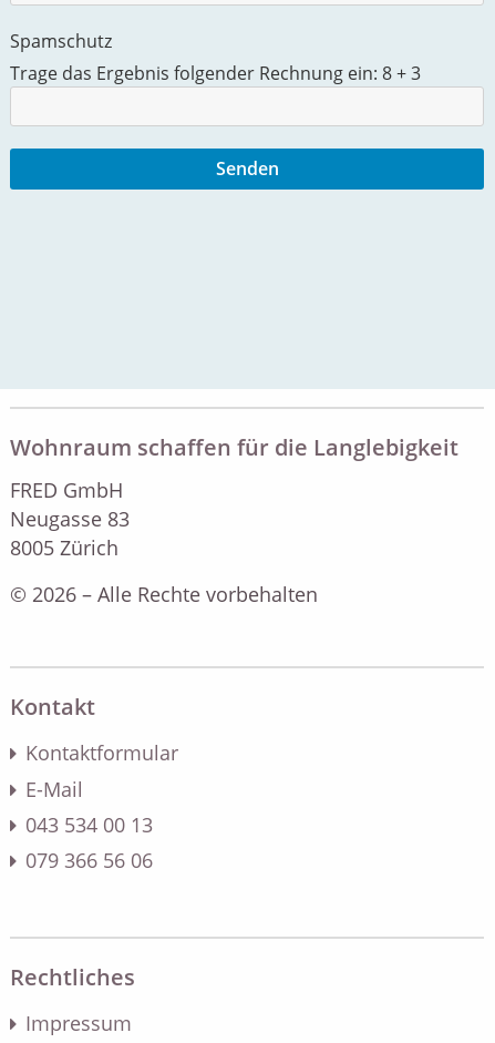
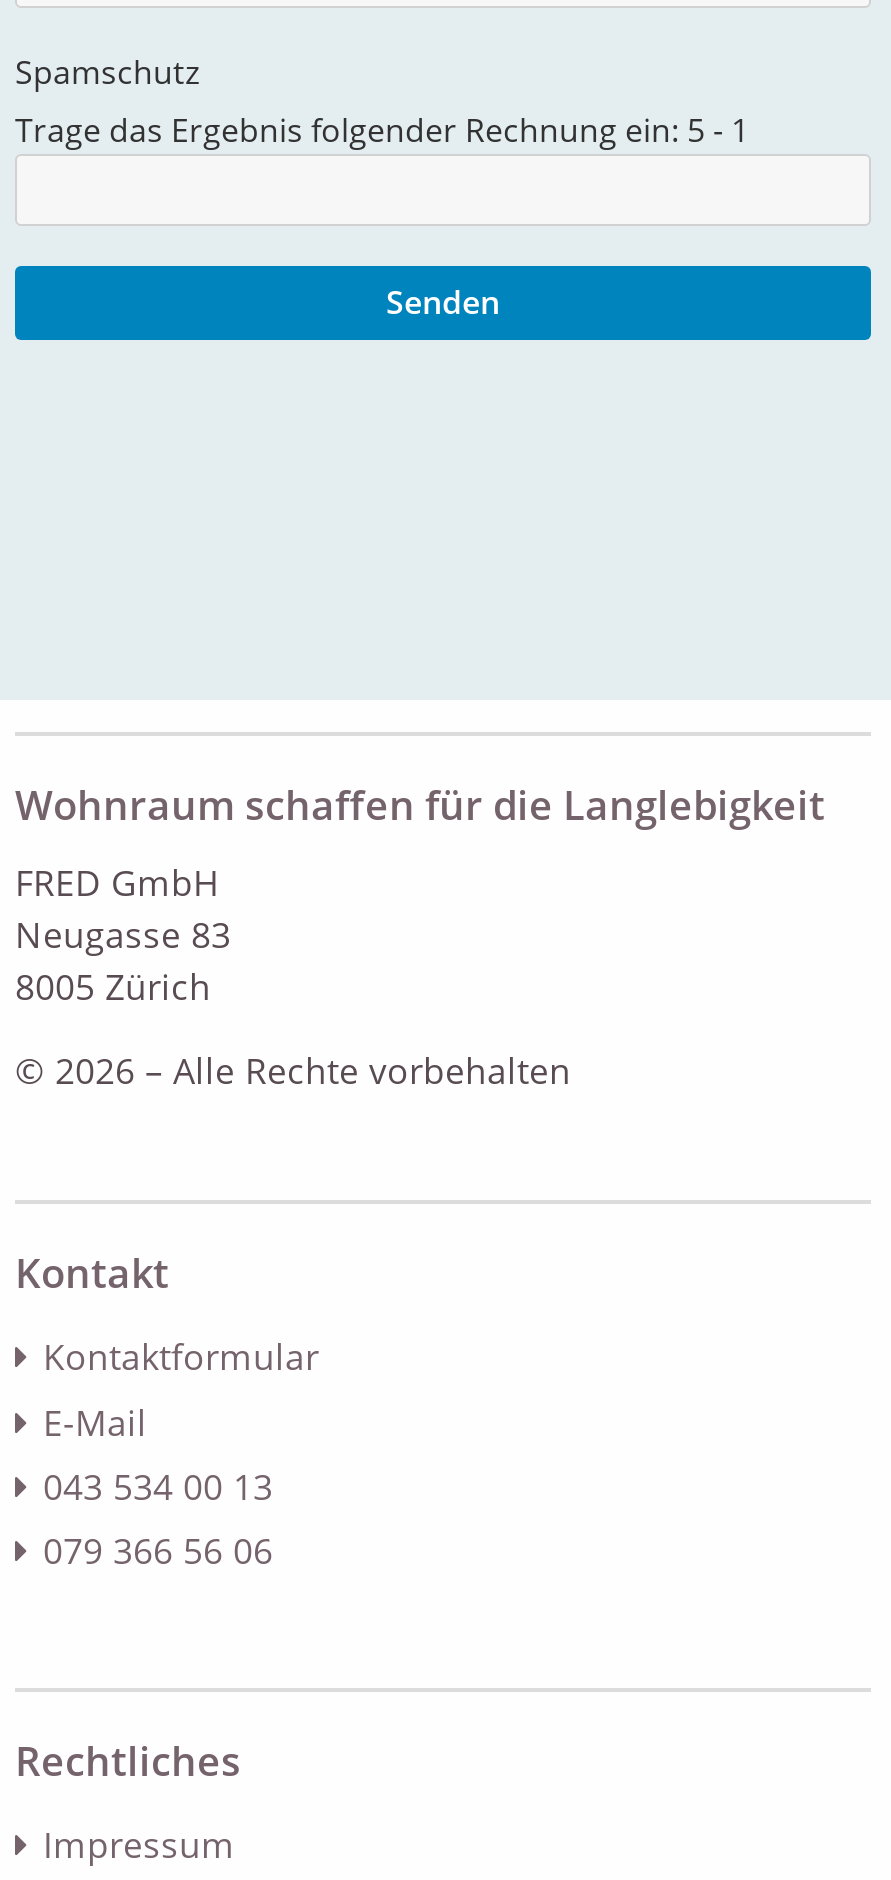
[10,61,421,85] Trage das Ergebnis folgender Rechnung ein: 8 + 3 -> [15,108,749,152] Trage das Ergebnis folgender Rechnung ein: 5 - 1

